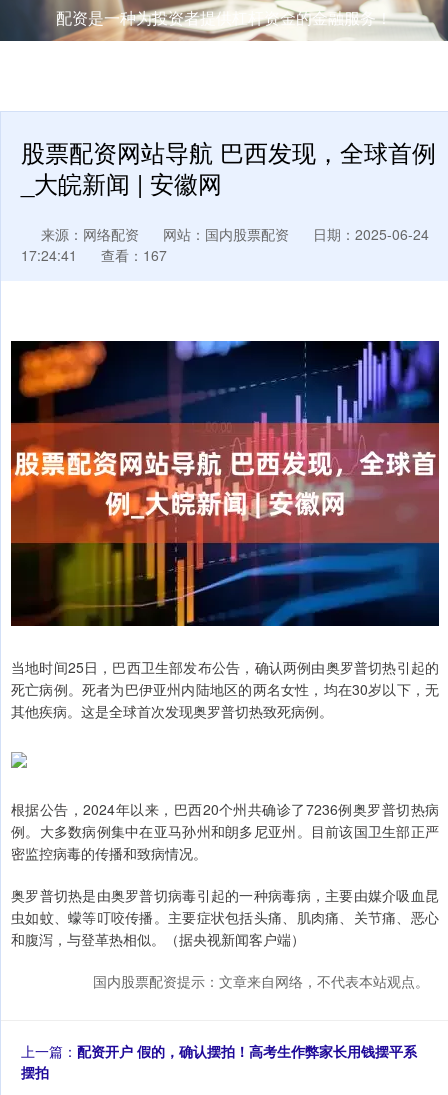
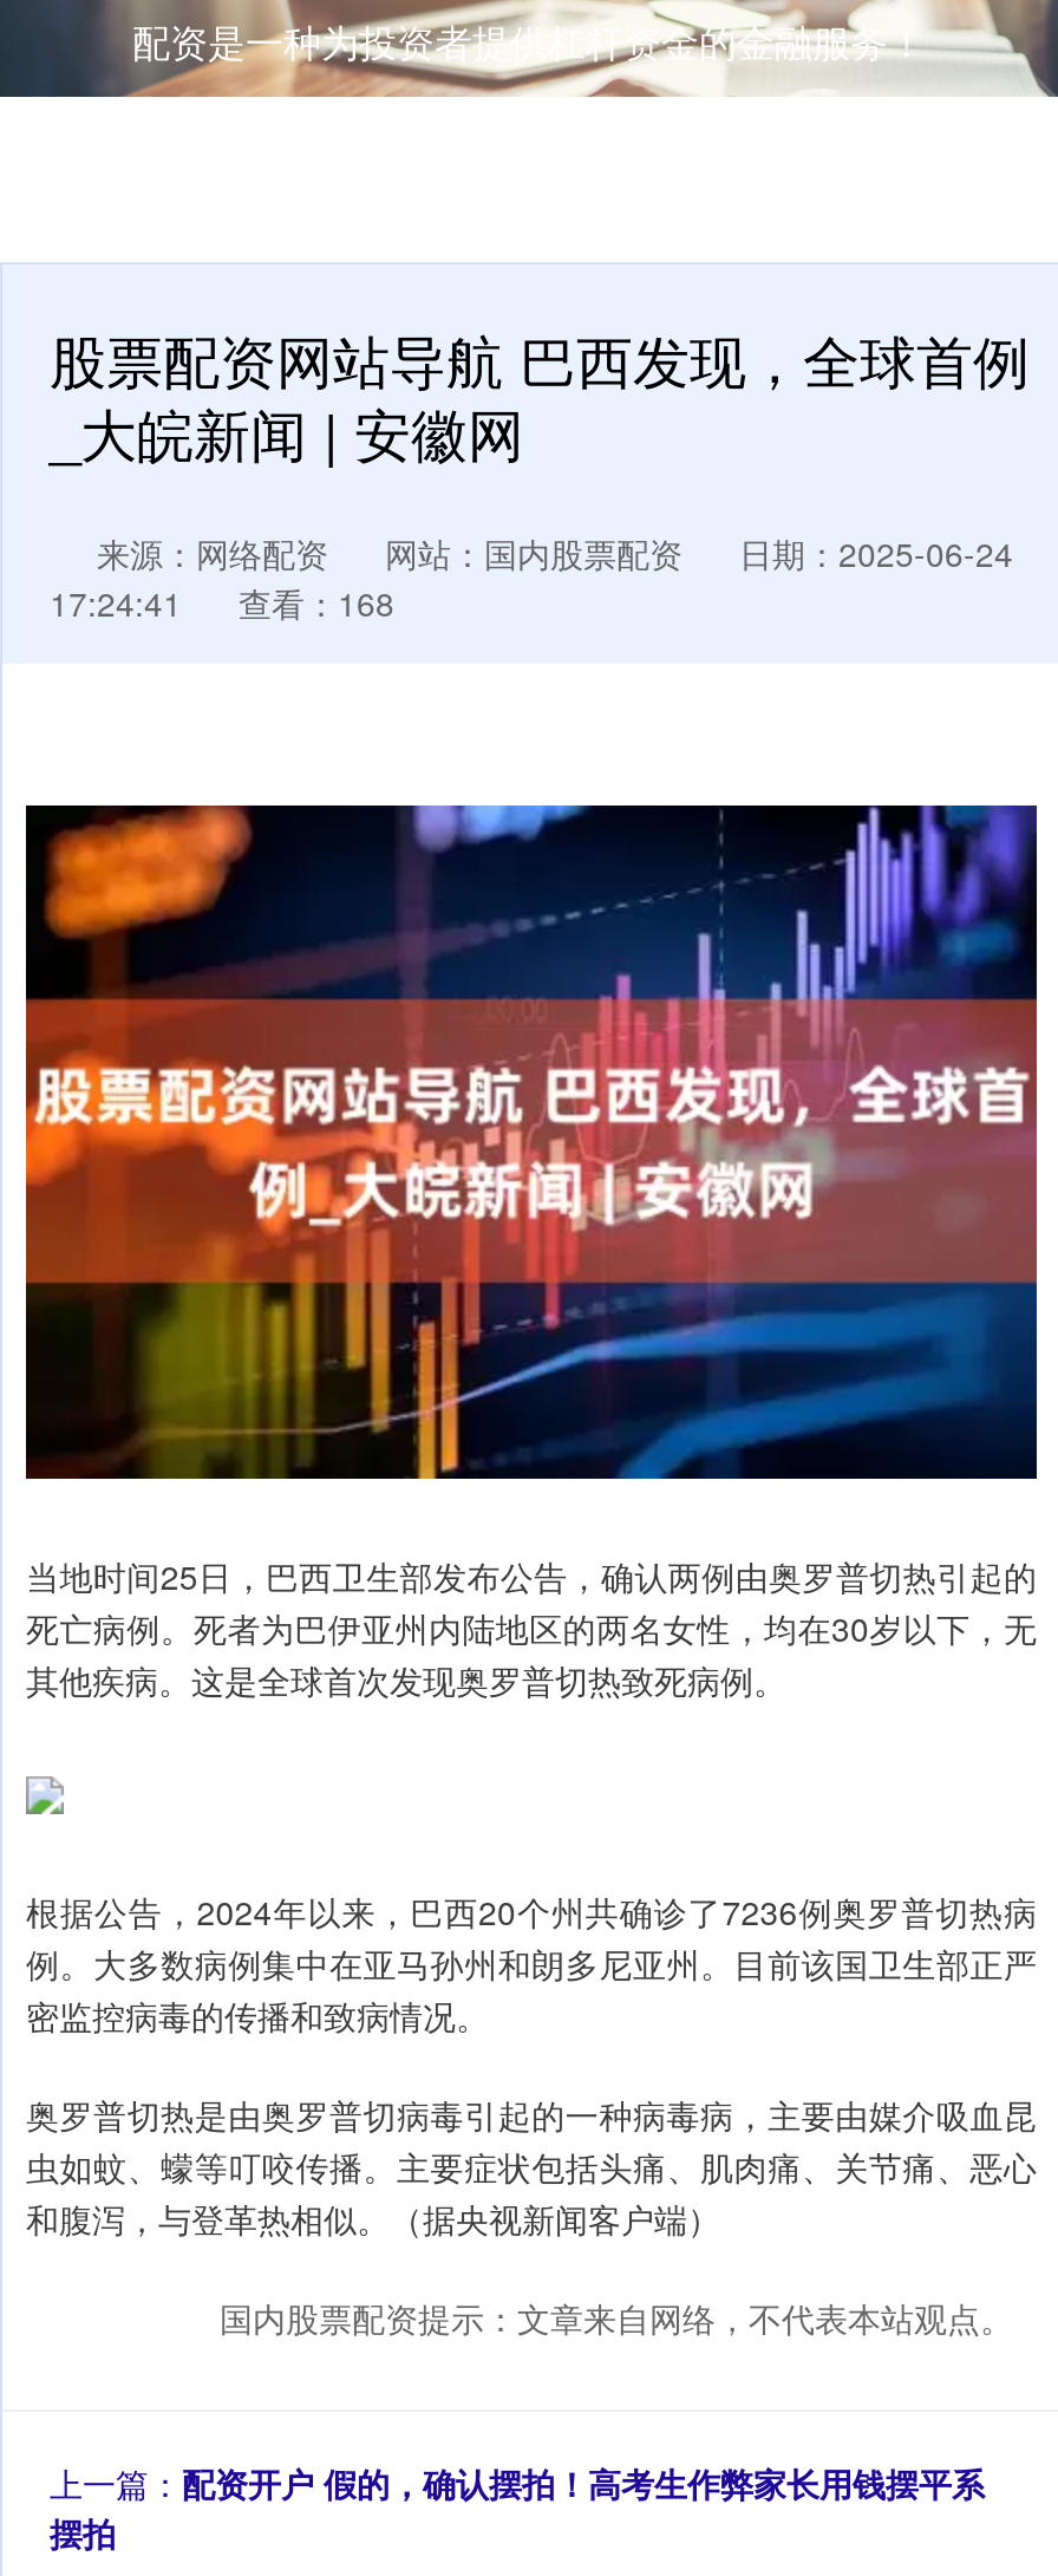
[21,245,167,265] 17:24:41 查看：167 -> [50,579,394,626] 17:24:41 查看：168

